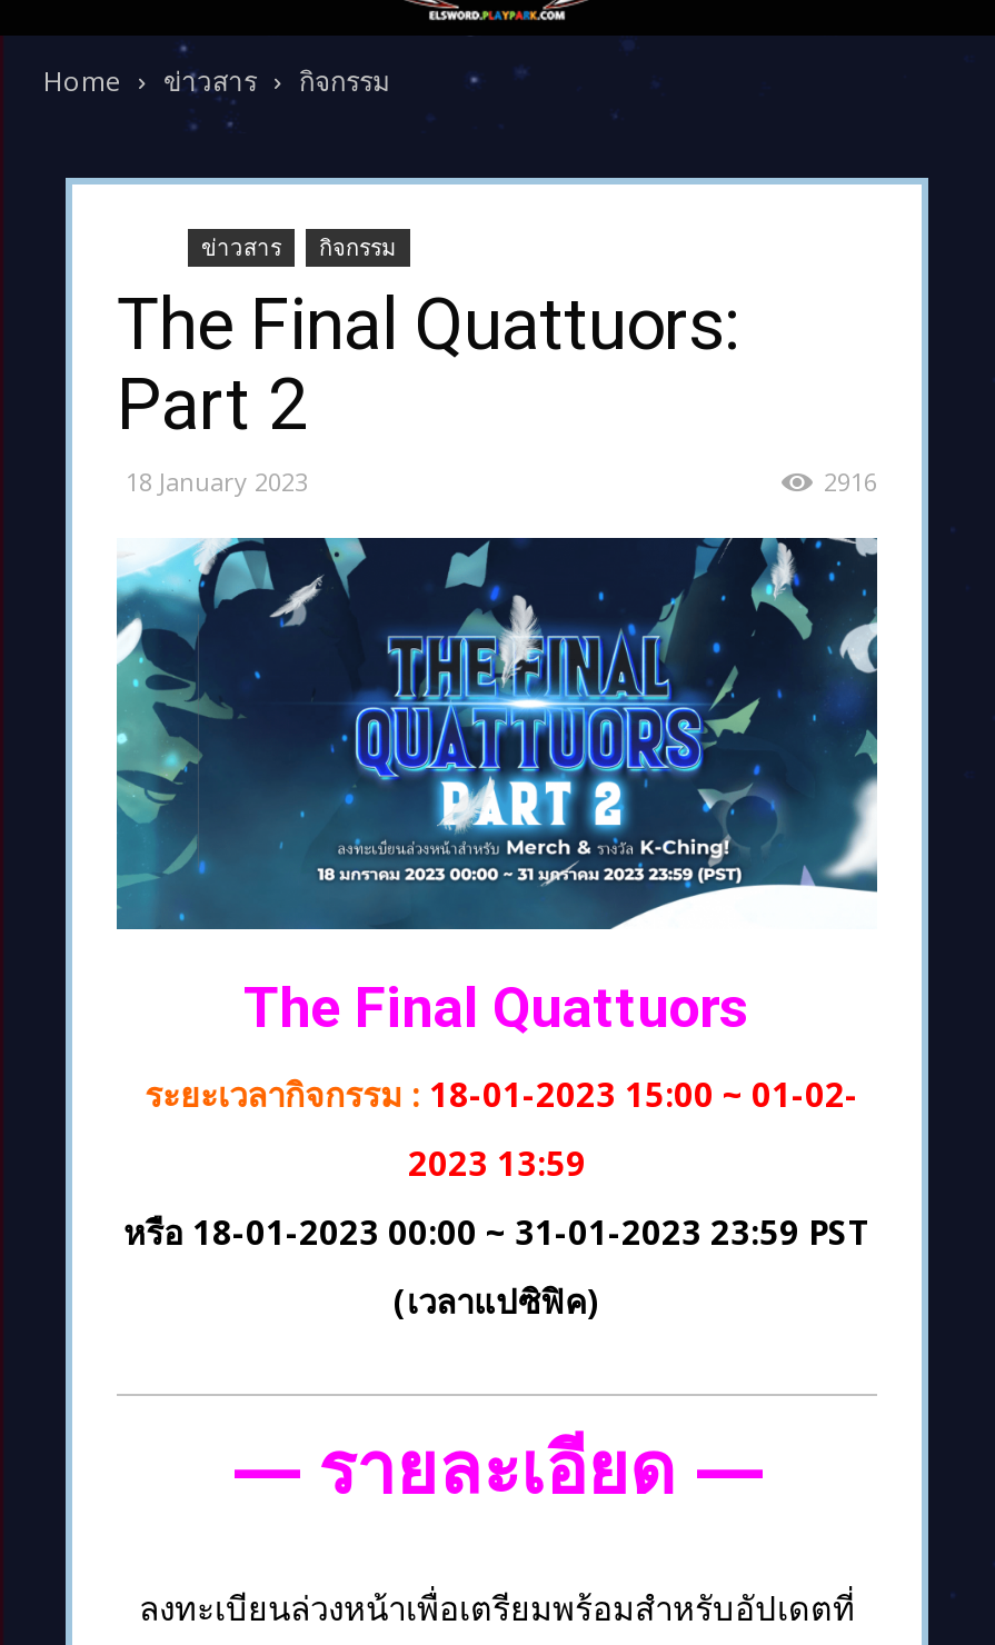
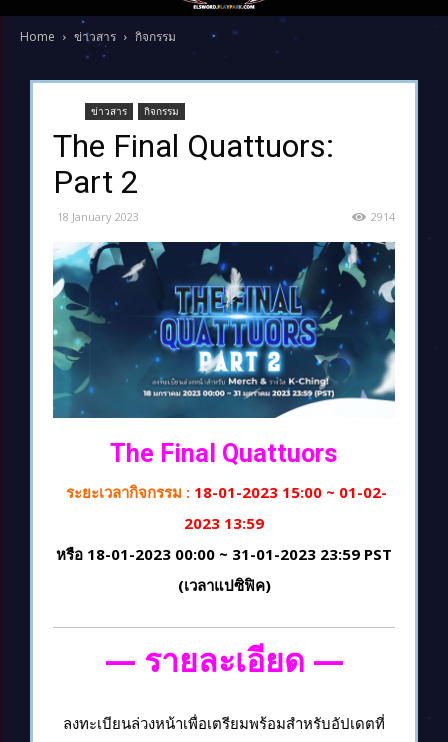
[824,465,877,498] 2916 -> [371,209,395,224] 2914

